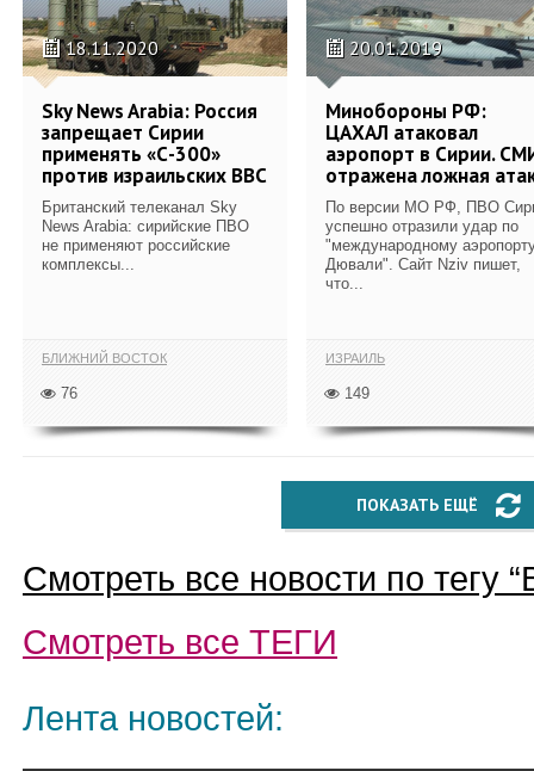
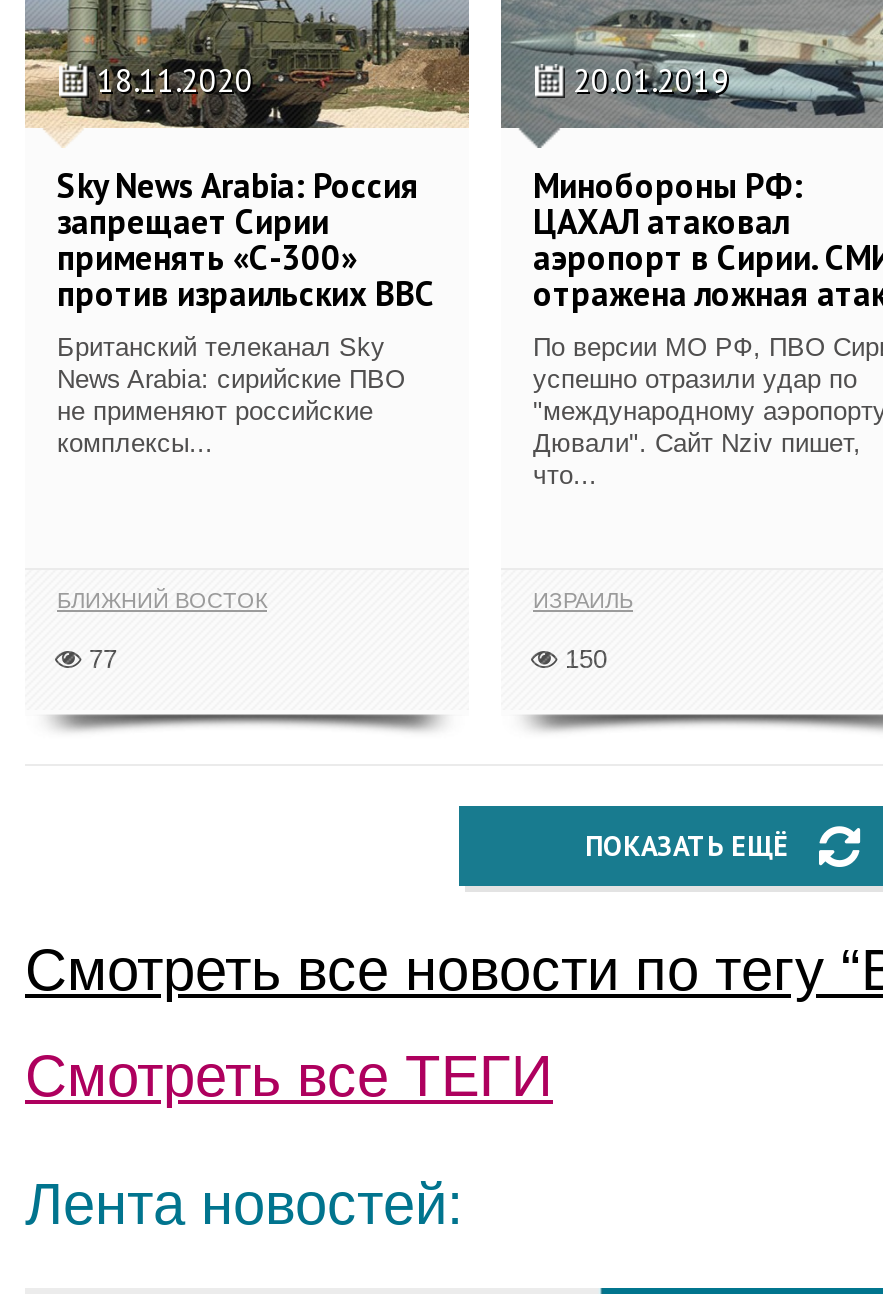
[56,384,77,402] 76 -> [81,643,117,673] 77
[340,384,370,402] 149 -> [557,643,607,673] 150

